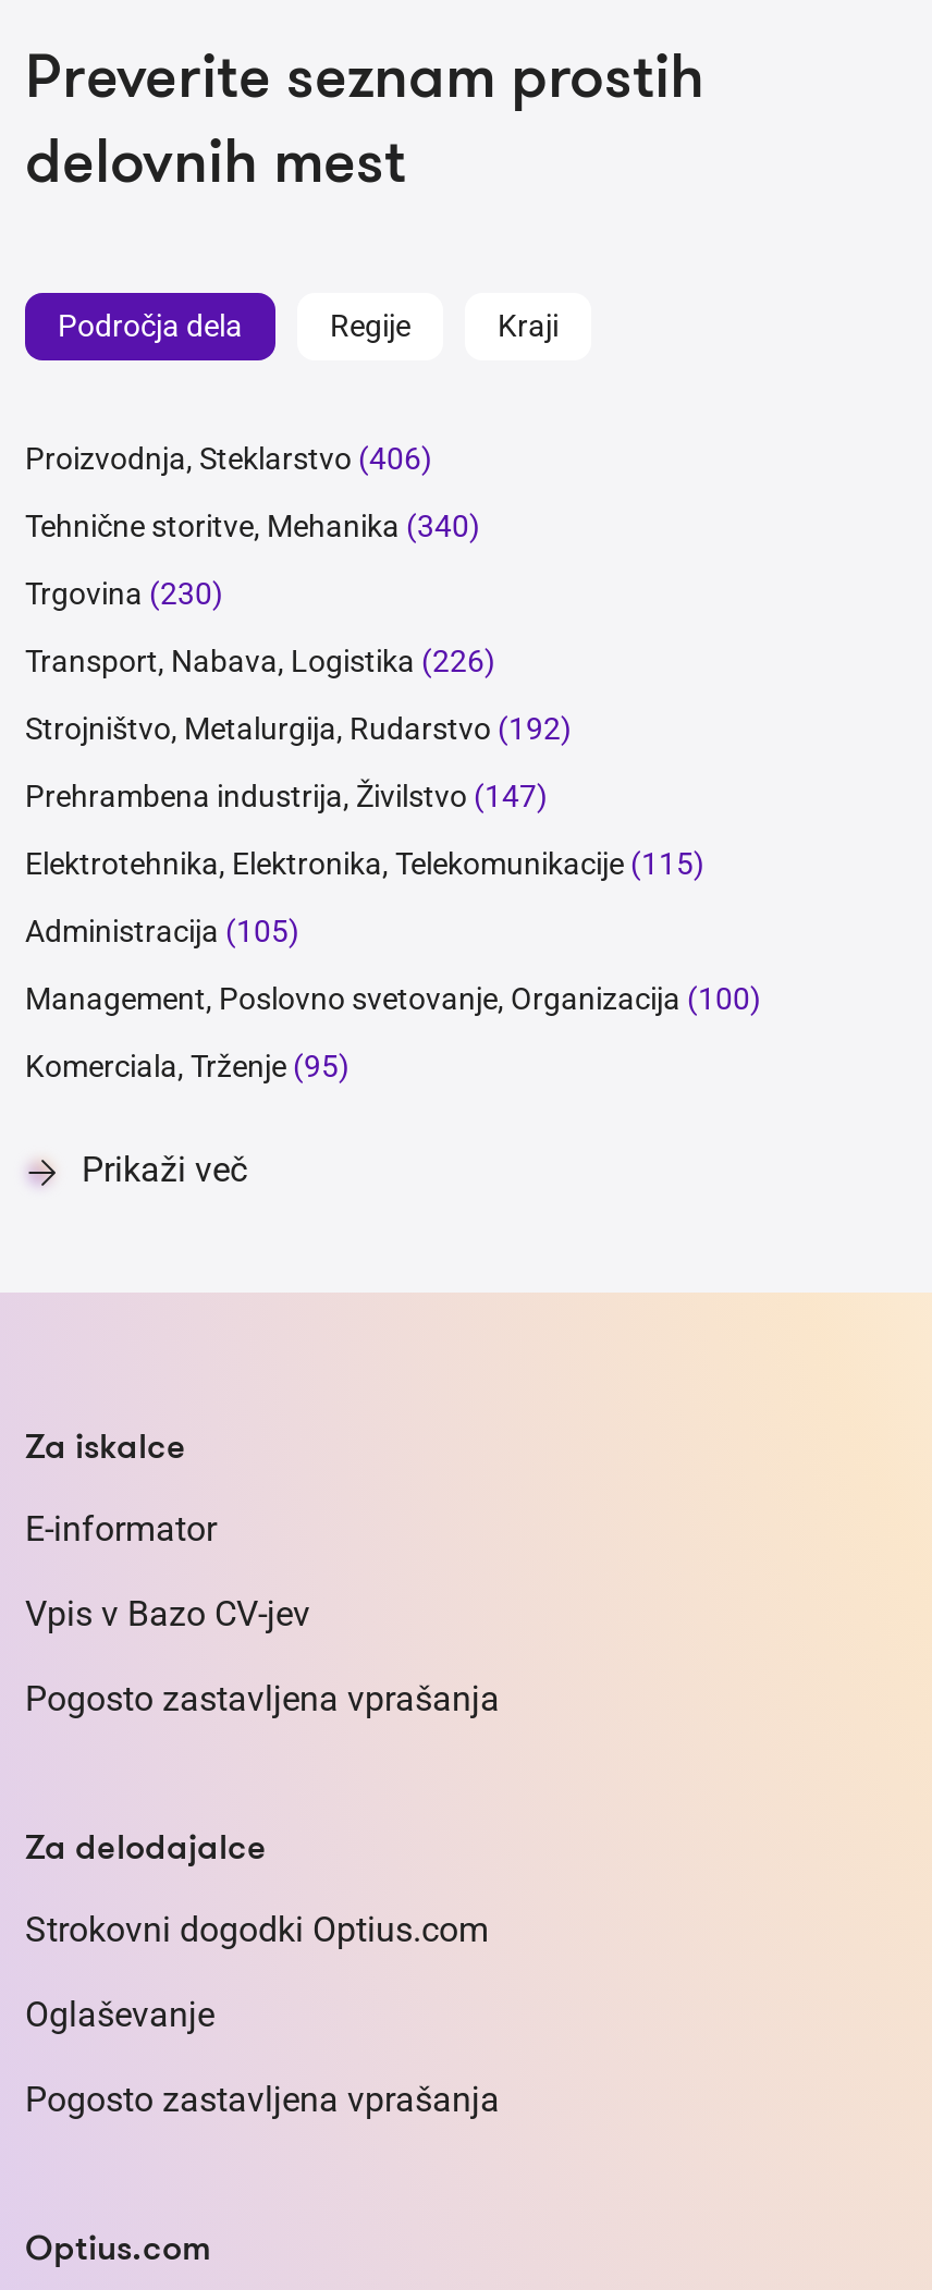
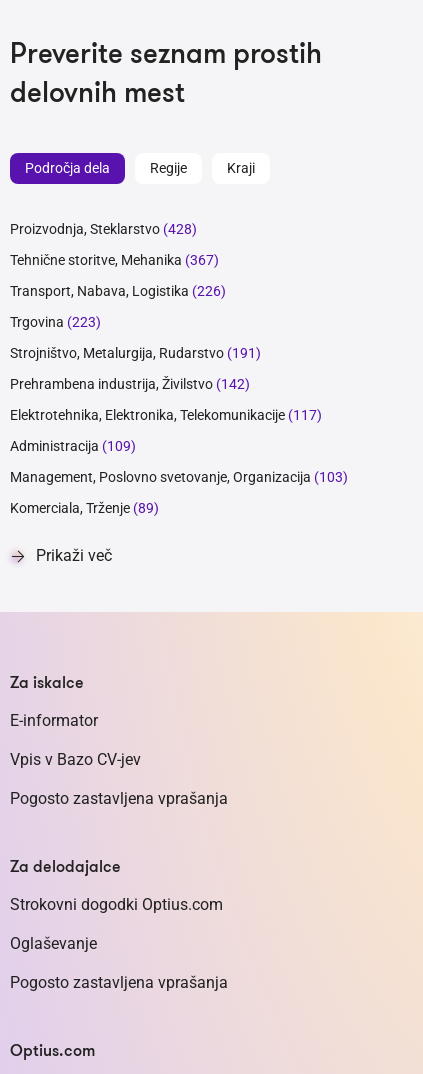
[25,441,480,611] Proizvodnja, Steklarstvo (406) | Tehnične storitve, Mehanika (340) | Trgovina (230) -> [10,221,219,268] Proizvodnja, Steklarstvo (428) | Tehnične storitve, Mehanika (367)
moved [25,644,495,678] -> [10,283,226,299]: Transport, Nabava, Logistika (226)
[25,711,761,1083] Strojništvo, Metalurgija, Rudarstvo (192) | Prehrambena industrija, Živilstvo (147) | Elektrotehnika, Elektronika, Telekomunikacije (115) | Administracija (105) | Management, Poslovno svetovanje, Organizacija (100) | Komerciala, Trženje (95) -> [10,314,348,516] Trgovina (223) | Strojništvo, Metalurgija, Rudarstvo (191) | Prehrambena industrija, Živilstvo (142) | Elektrotehnika, Elektronika, Telekomunikacije (117) | Administracija (109) | Management, Poslovno svetovanje, Organizacija (103) | Komerciala, Trženje (89)

